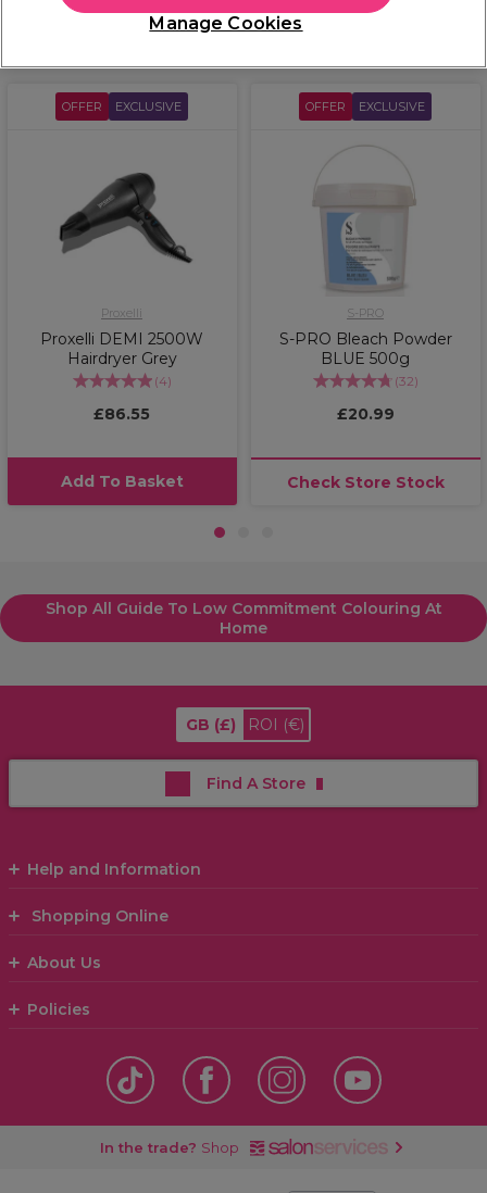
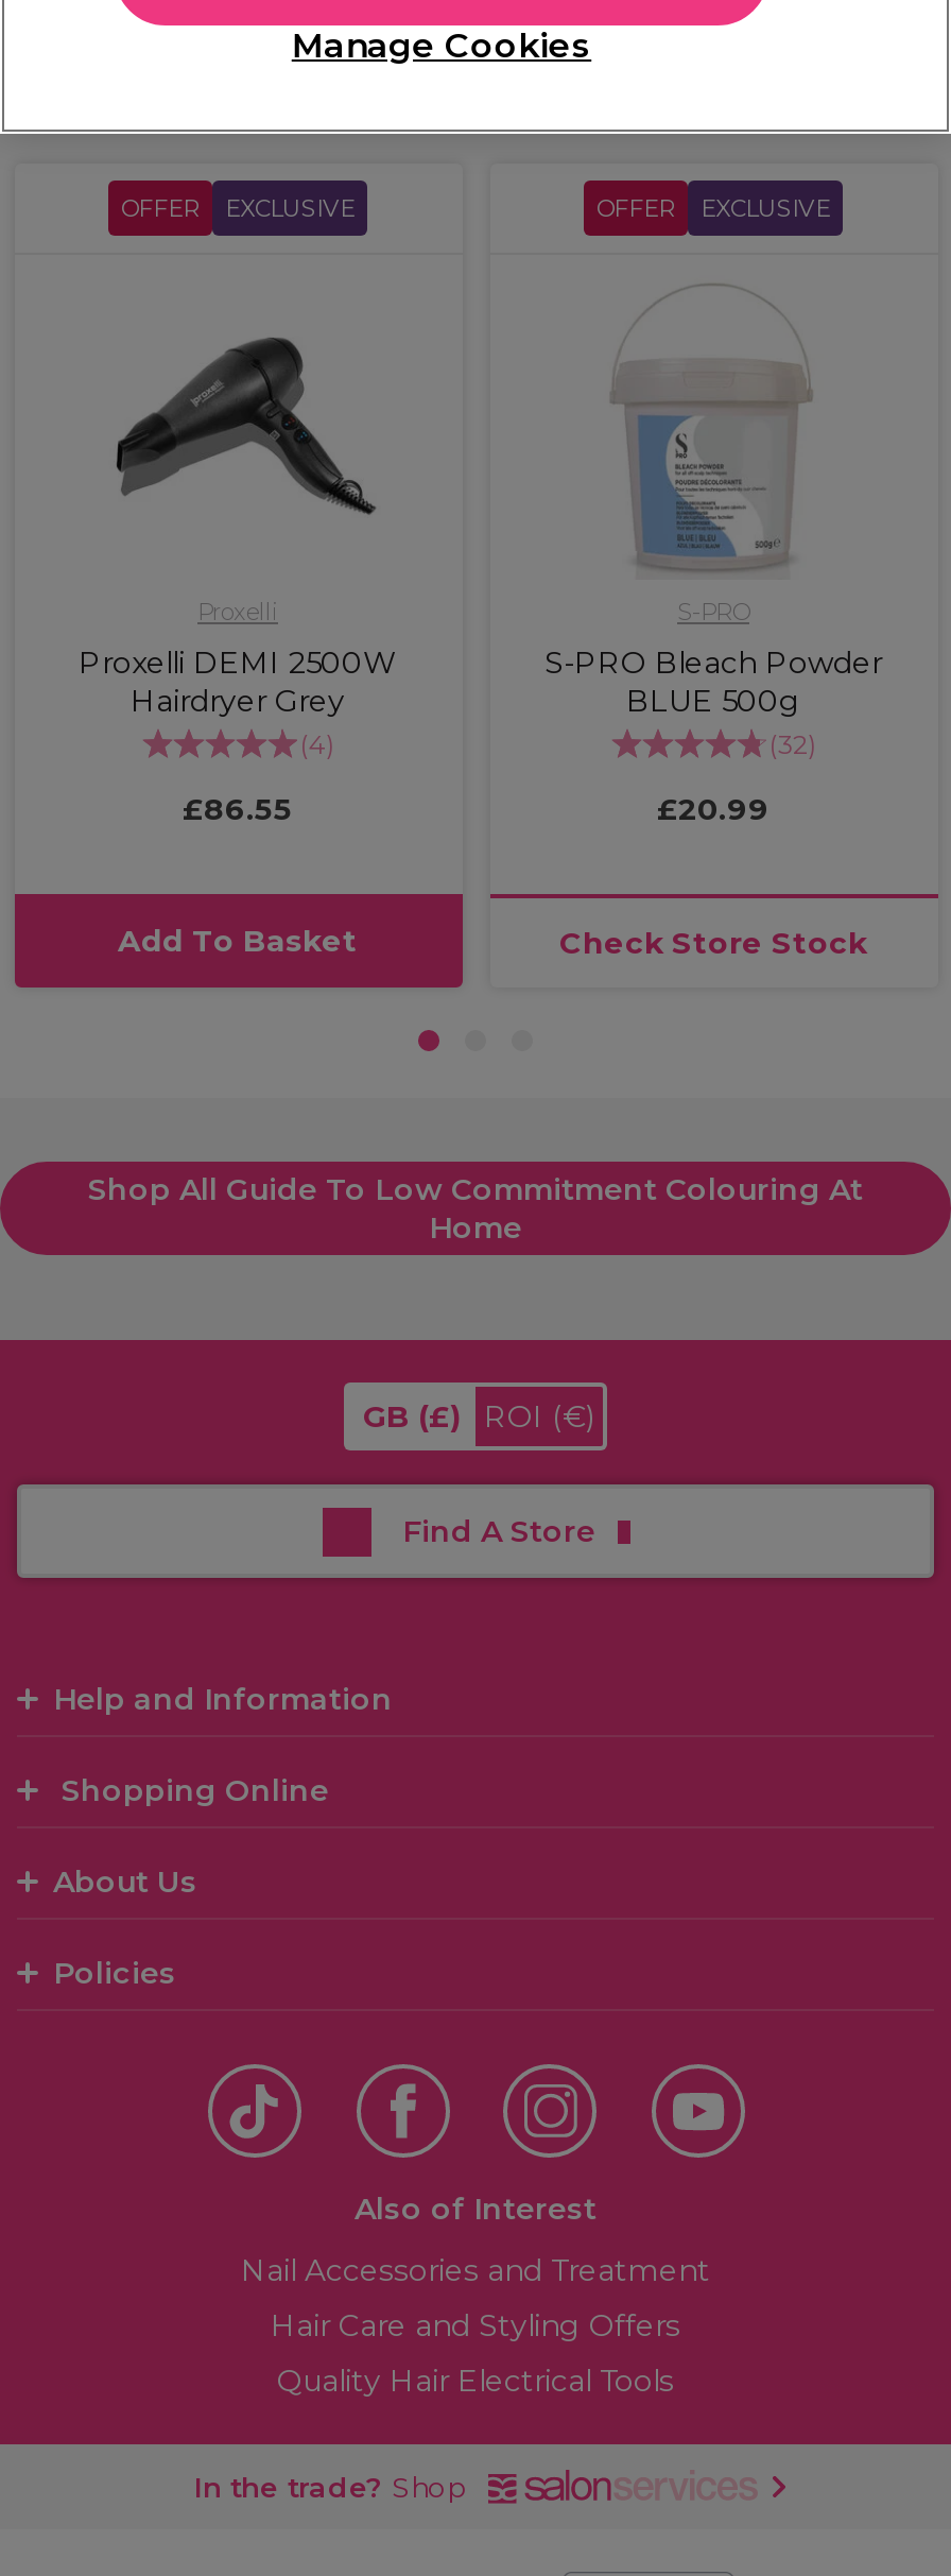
none -> [241,2189,710,2400] Also of Interest | Nail Accessories and Treatment | Hair Care and Styling Offers | Quality Hair Electrical Tools

